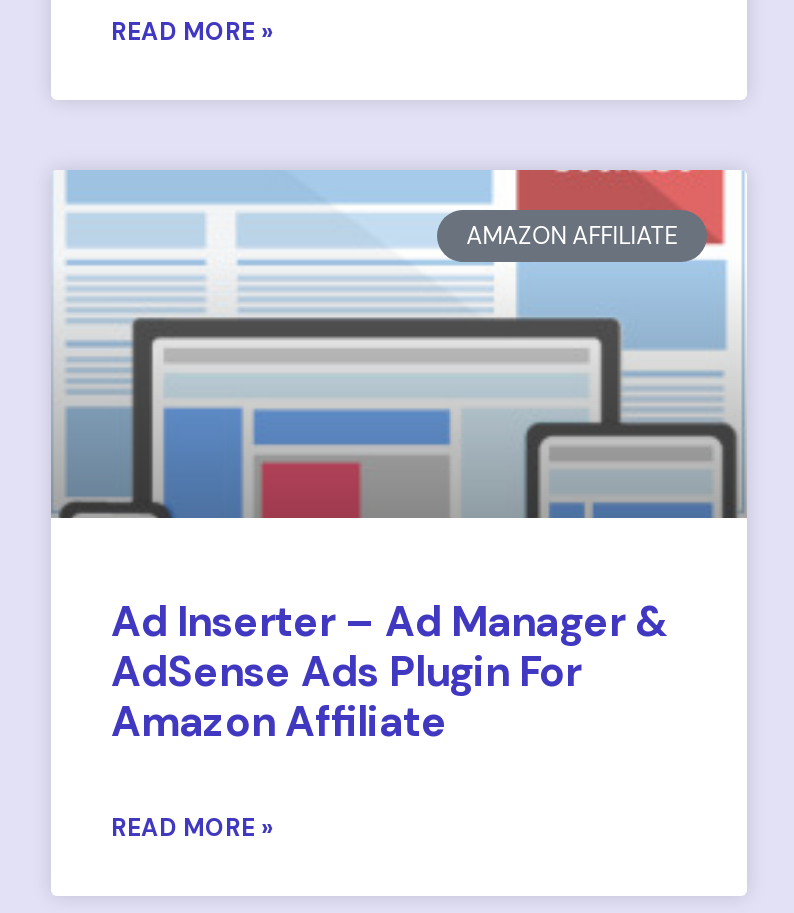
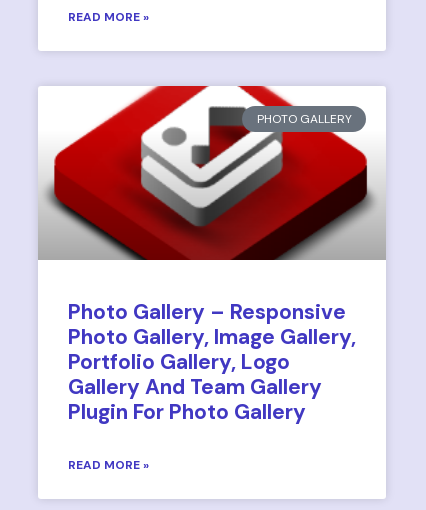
[53,168,745,520] [image] | AMAZON AFFILIATE -> [46,85,385,261] [image] | PHOTO GALLERY
[111,594,669,750] Ad Inserter – Ad Manager & | AdSense Ads Plugin For | Amazon Affiliate -> [68,298,356,426] Photo Gallery – Responsive | Photo Gallery, Image Gallery, | Portfolio Gallery, Logo | Gallery And Team Gallery | Plugin For Photo Gallery

